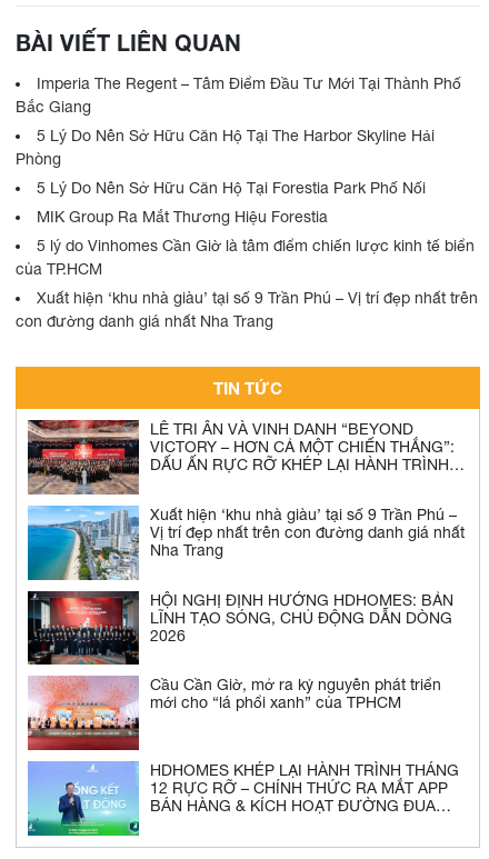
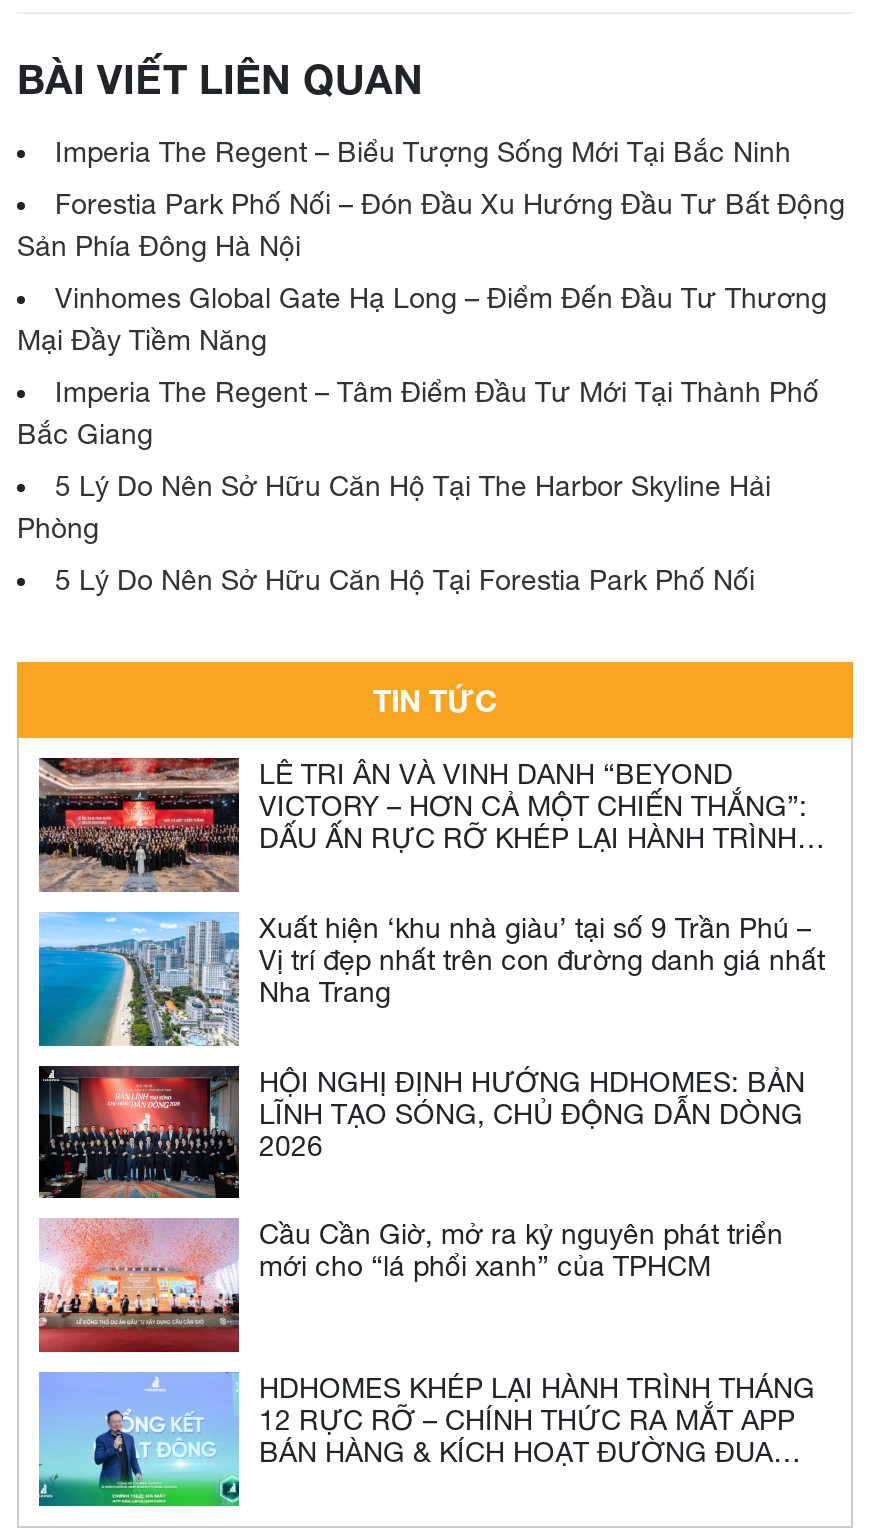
none -> [17,136,845,356] Imperia The Regent – Biểu Tượng Sống Mới Tại Bắc Ninh | Forestia Park Phố Nối – Đón Đầu Xu Hướng Đầu Tư Bất Động | Sản Phía Đông Hà Nội | Vinhomes Global Gate Hạ Long – Điểm Đến Đầu Tư Thương | Mại Đầy Tiềm Năng
moved [16,75,461,197] -> [17,376,819,596]: Imperia The Regent – Tâm Điểm Đầu Tư Mới Tại Thành Phố | Bắc Giang | 5 Lý Do Nên Sở Hữu Căn Hộ Tại The Harbor Skyline Hải | Phòng | 5 Lý Do Nên Sở Hữu Căn Hộ Tại Forestia Park Phố Nối
[16,208,478,330] MIK Group Ra Mắt Thương Hiệu Forestia | 5 lý do Vinhomes Cần Giờ là tâm điểm chiến lược kinh tế biển | của TP.HCM | Xuất hiện ‘khu nhà giàu’ tại số 9 Trần Phú – Vị trí đẹp nhất trên | con đường danh giá nhất Nha Trang -> none

